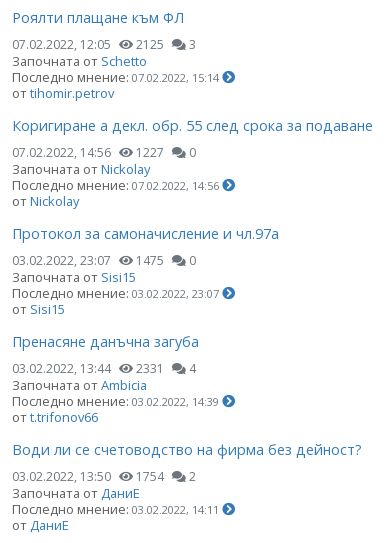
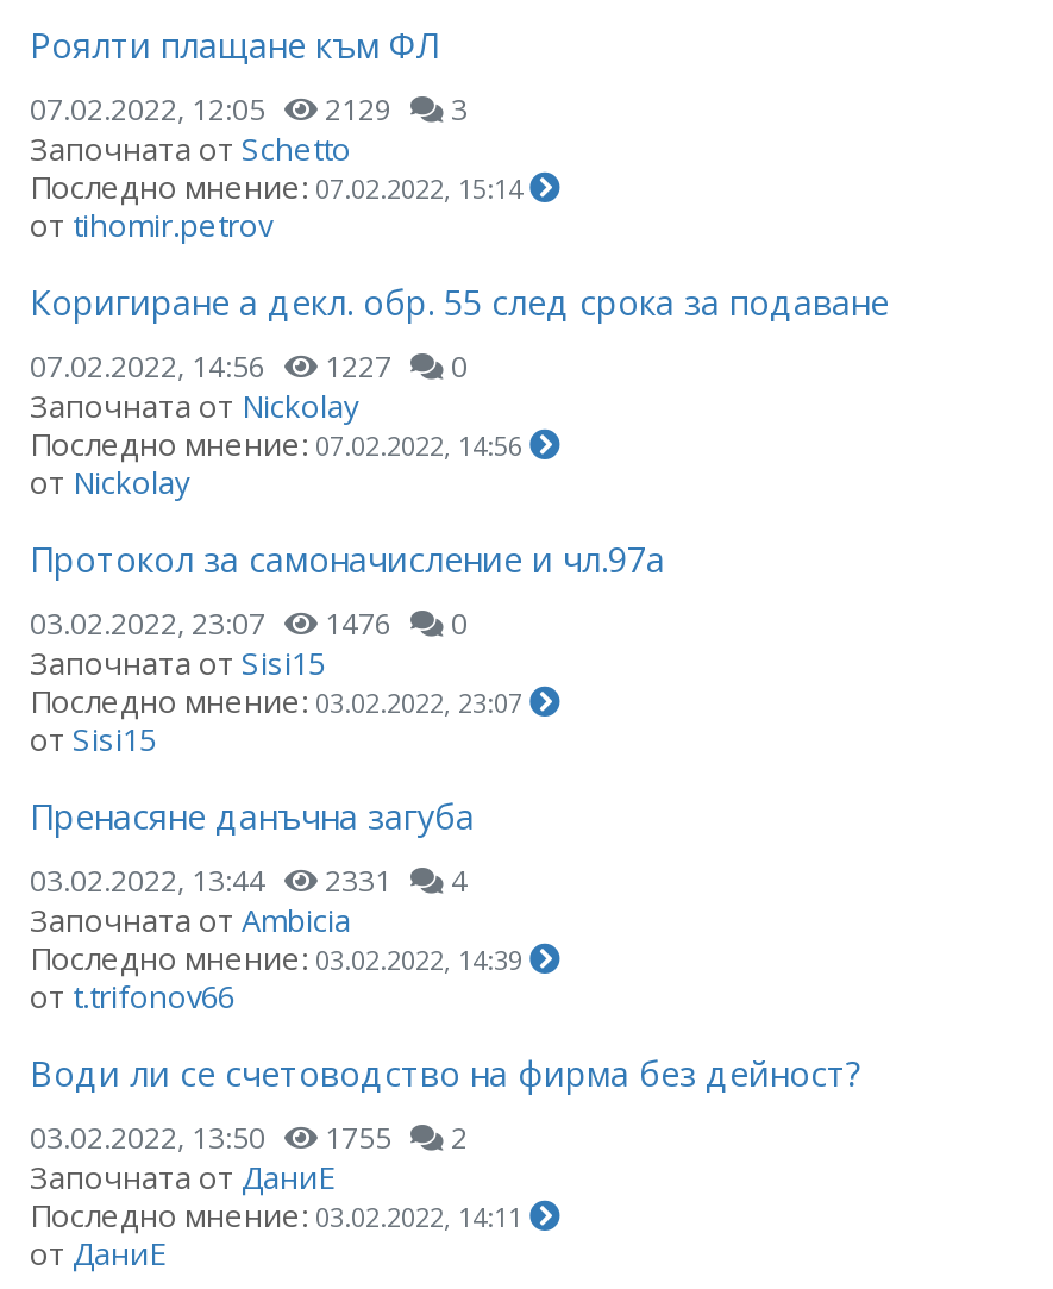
[12,36,196,53] 07.02.2022, 12:05 2125 3 -> [30,90,468,130] 07.02.2022, 12:05 2129 3
[12,252,196,269] 03.02.2022, 23:07 1475 0 -> [30,604,468,644] 03.02.2022, 23:07 1476 0
[12,468,196,485] 03.02.2022, 13:50 1754 2 -> [30,1118,468,1158] 03.02.2022, 13:50 1755 2

